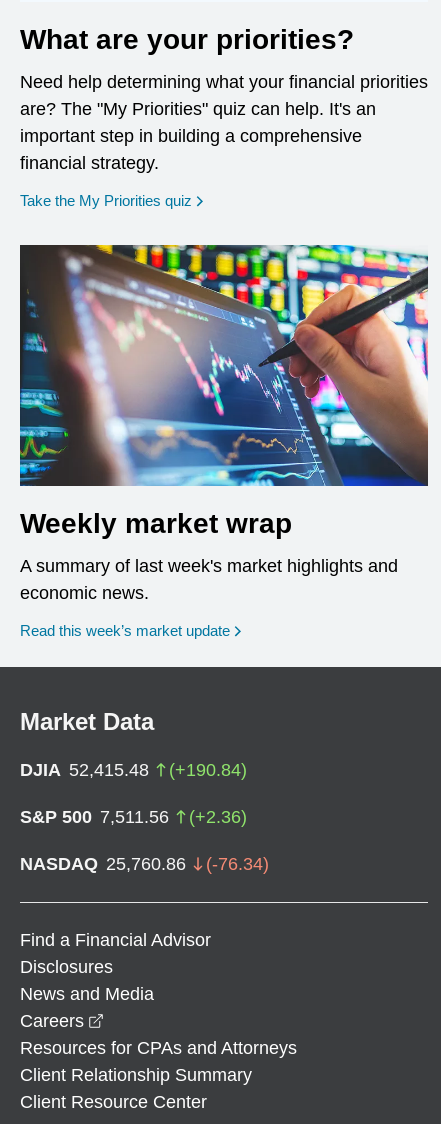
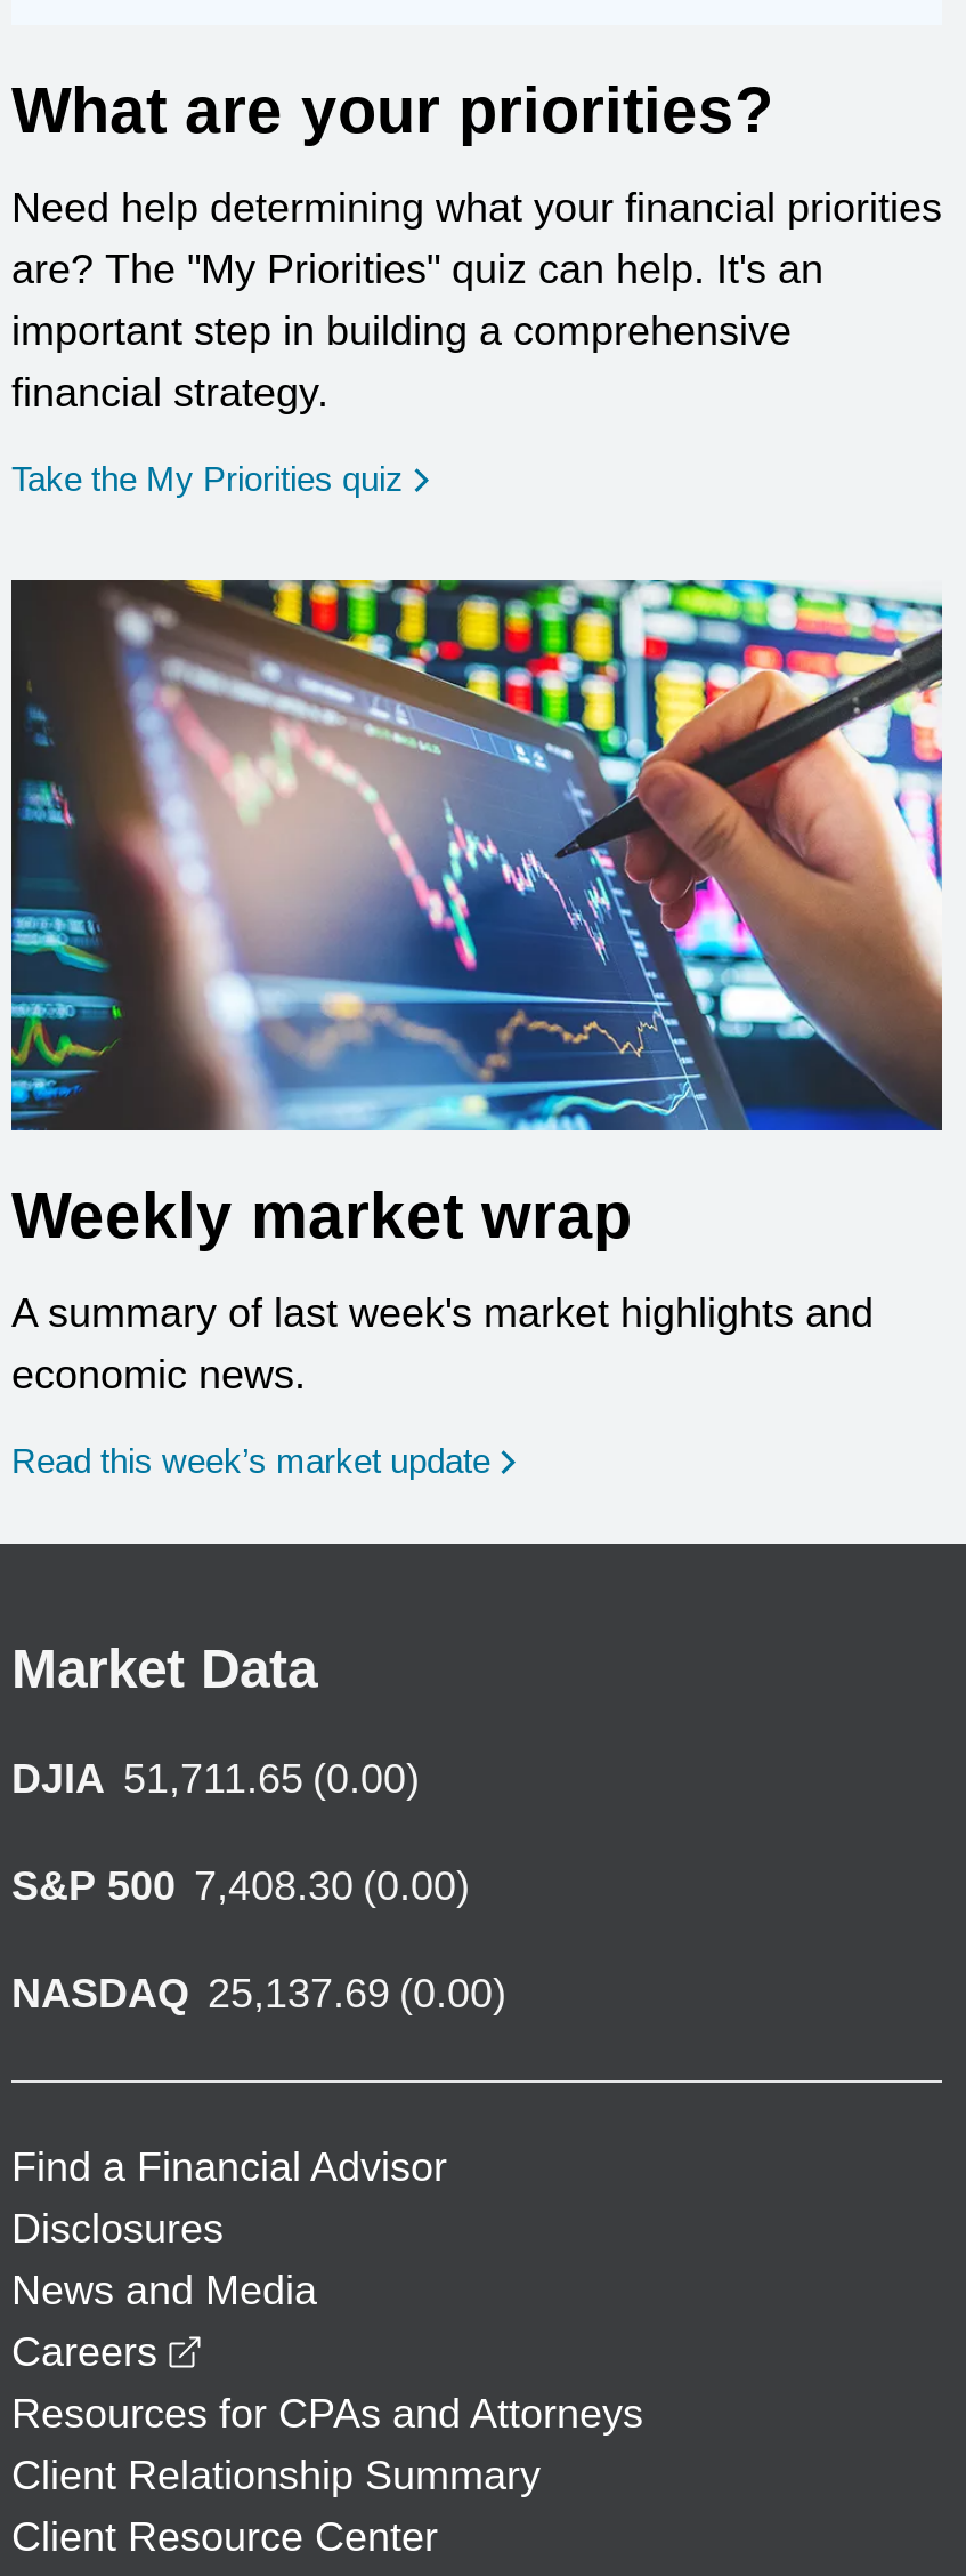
[20,760,247,780] DJIA 52,415.48 | (+190.84) -> [11,1756,420,1801] DJIA 51,711.65 (0.00)
[20,807,247,827] S&P 500 7,511.56 | (+2.36) -> [11,1863,470,1909] S&P 500 7,408.30 (0.00)
[20,854,269,874] NASDAQ 25,760.86 | (-76.34) -> [11,1970,506,2016] NASDAQ 25,137.69 (0.00)

